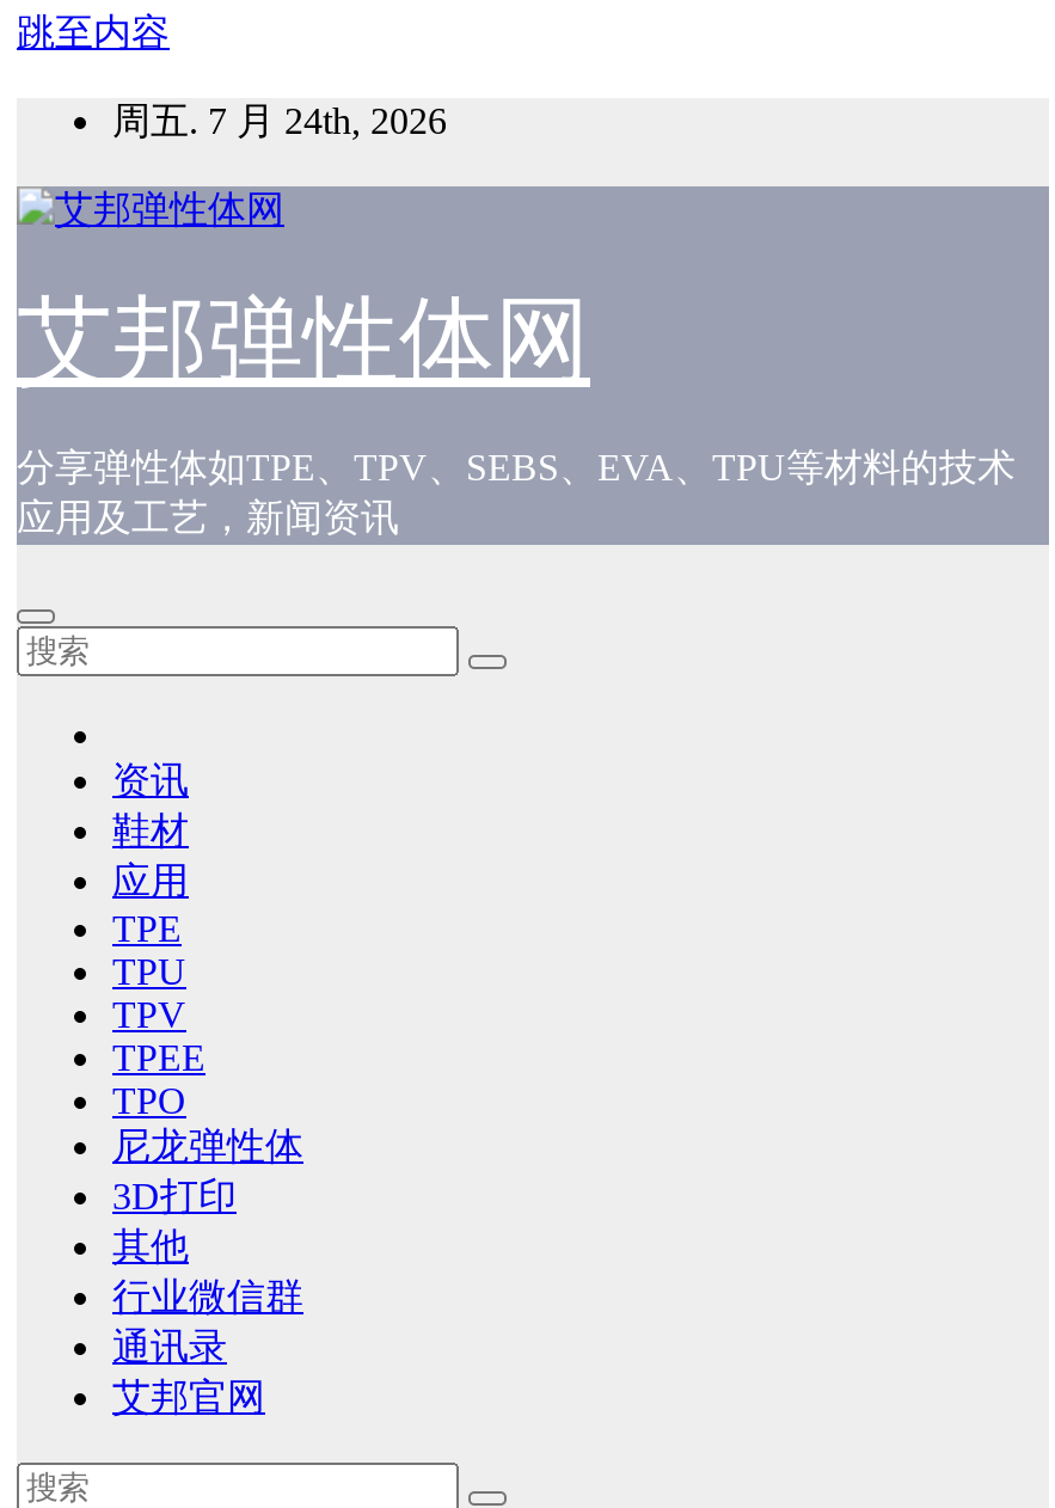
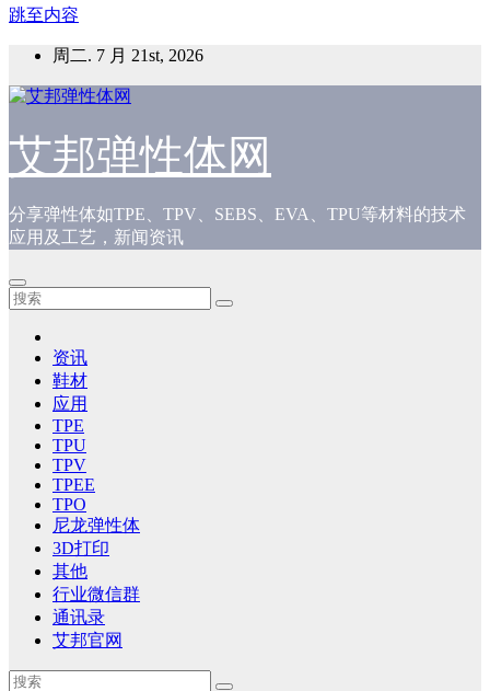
[112,100,447,141] 周五. 7 月 24th, 2026 -> [52,46,203,65] 周二. 7 月 21st, 2026

